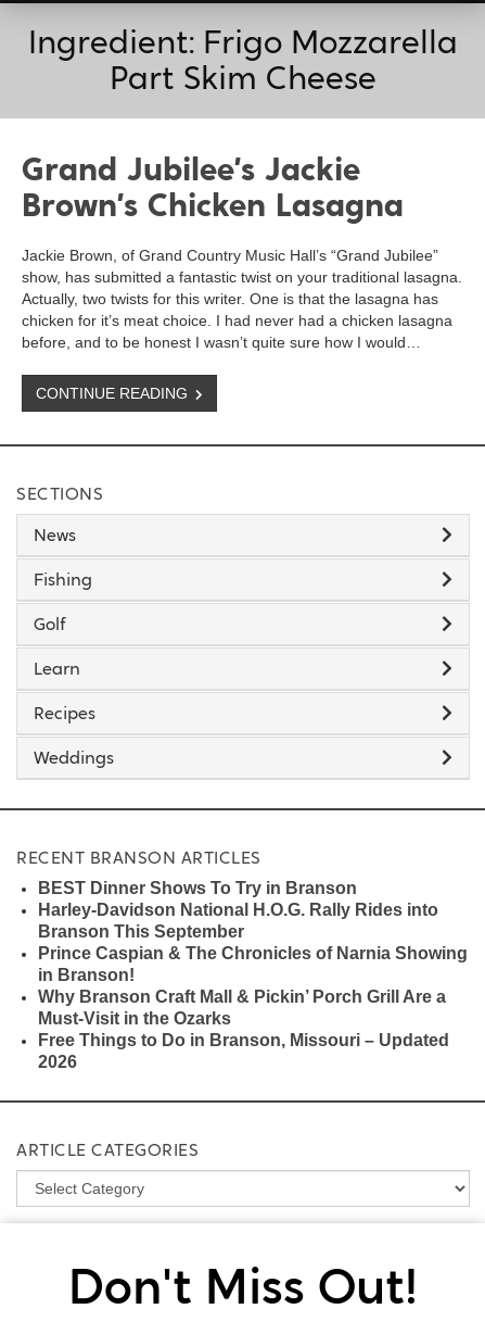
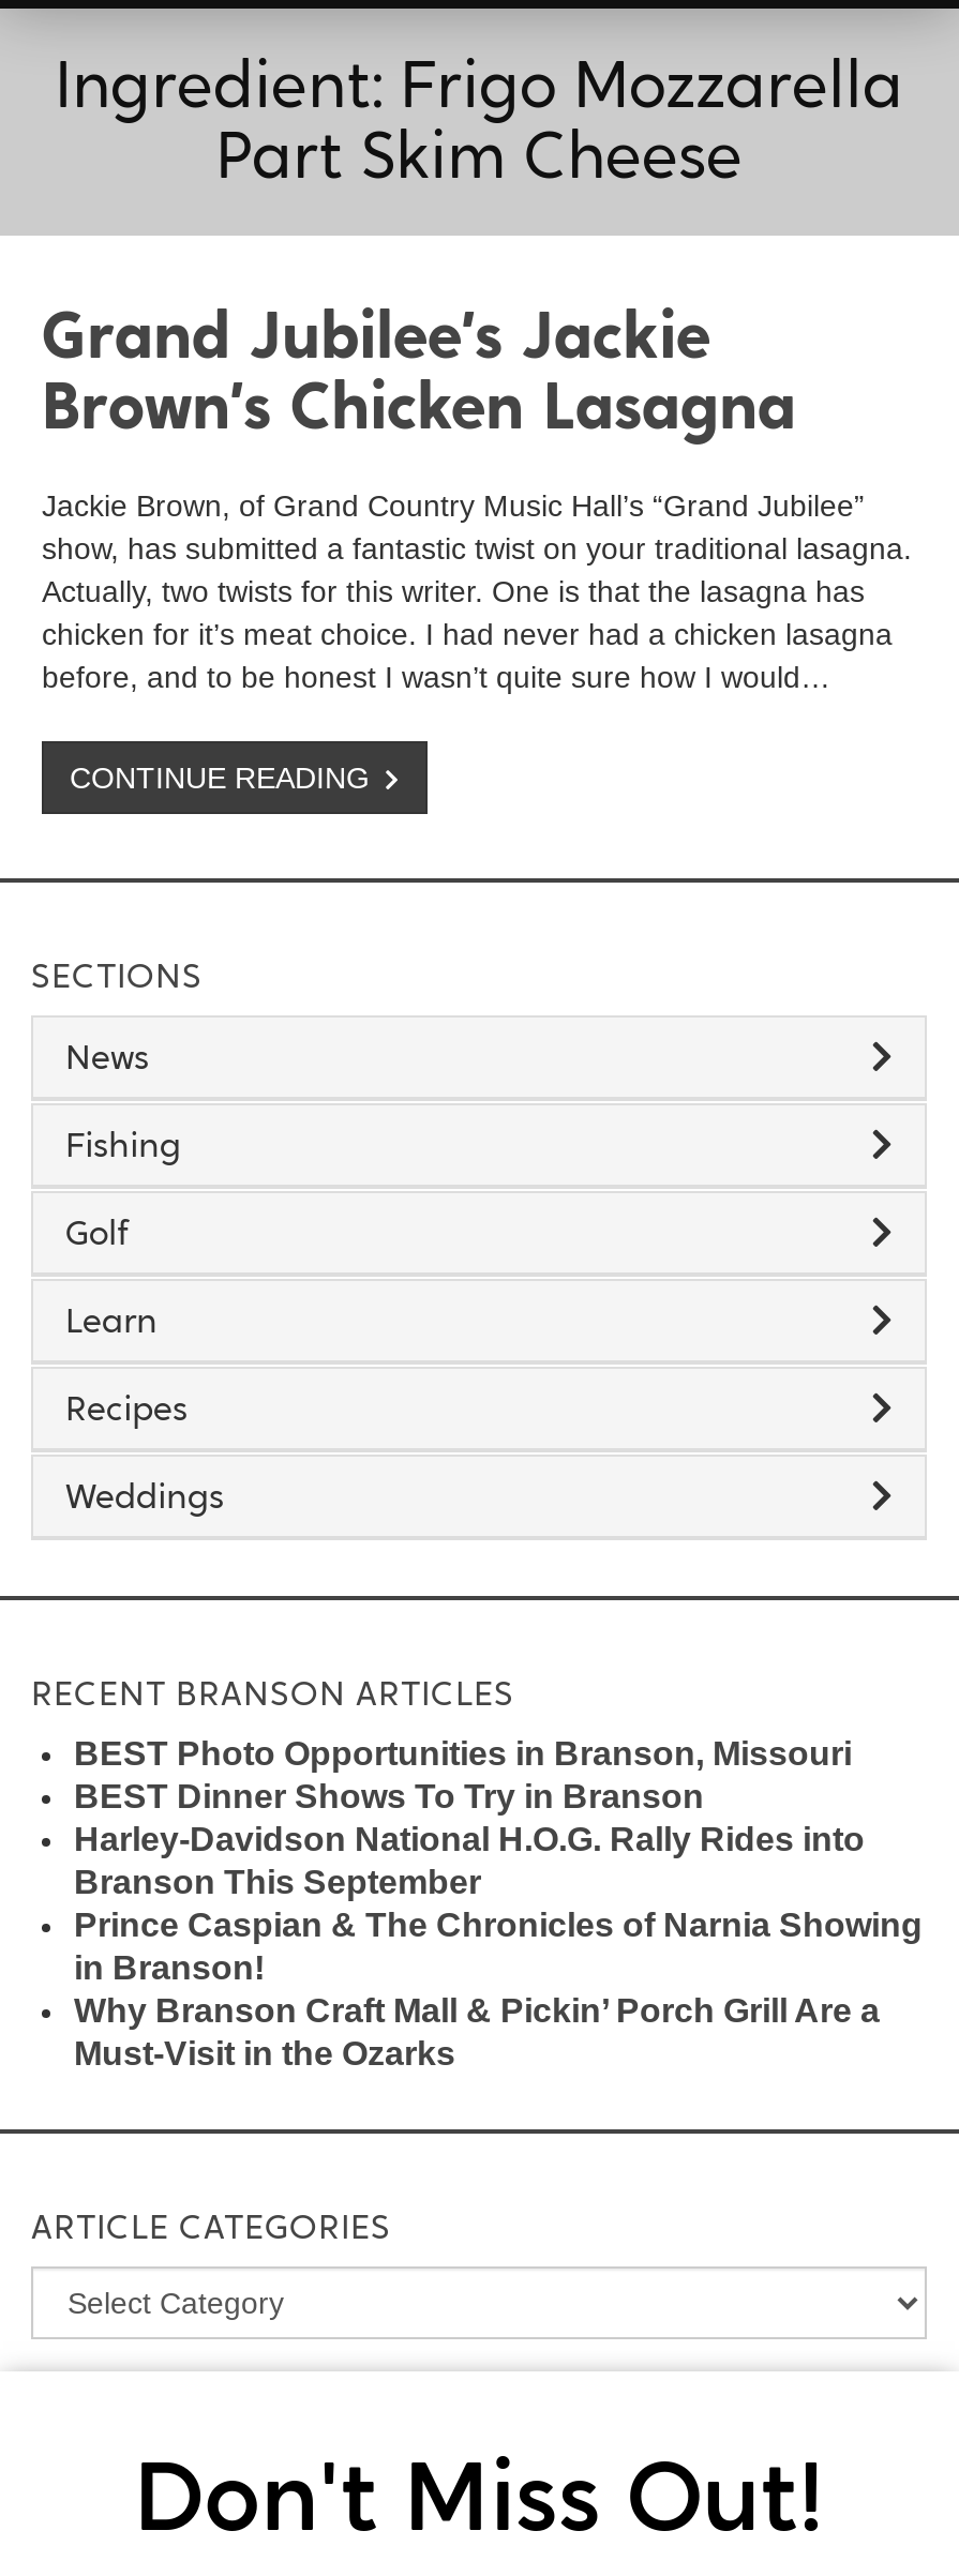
none -> [74,1734,852,1771] BEST Photo Opportunities in Branson, Missouri
moved [38,878,468,1027] -> [74,1777,923,2071]: BEST Dinner Shows To Try in Branson | Harley-Davidson National H.O.G. Rally Rides into | Branson This September | Prince Caspian & The Chronicles of Narnia Showing | in Branson! | Why Branson Craft Mall & Pickin’ Porch Grill Are a | Must-Visit in the Ozarks
[38,1030,449,1071] Free Things to Do in Branson, Missouri – Updated | 2026 -> none

